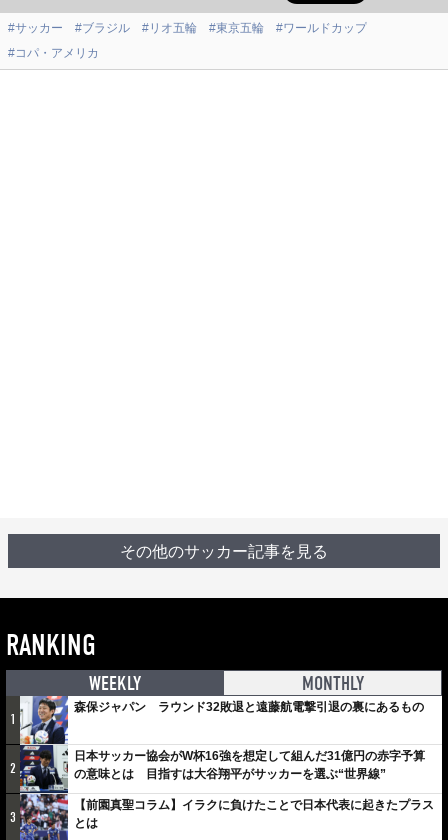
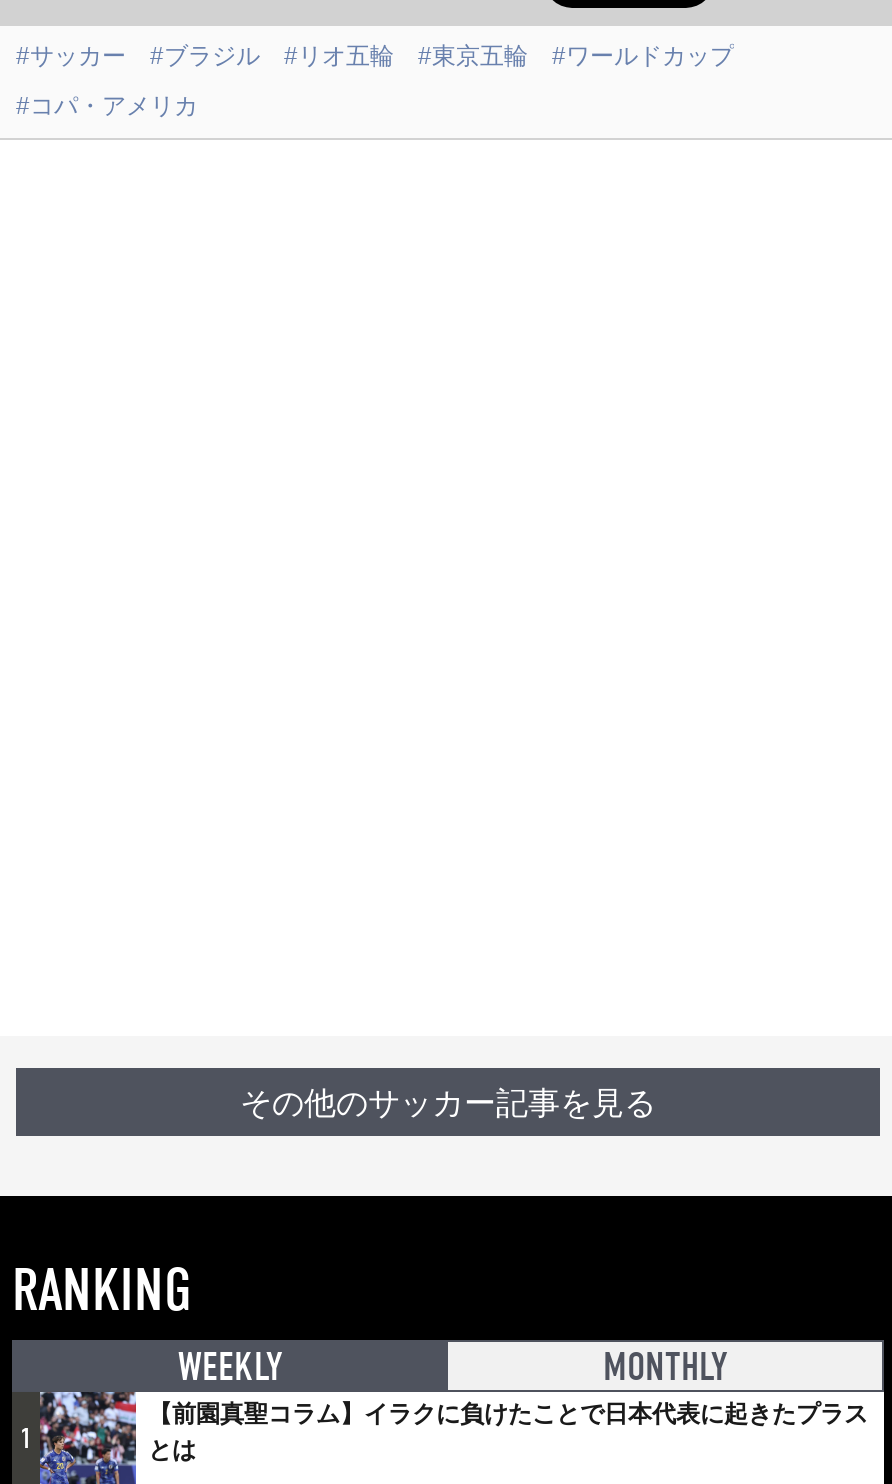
[10,695,425,826] [image] | 日本サッカー協会がW杯16強を想定して組んだ31億円の赤字予算 | の意味とは 目指すは大谷翔平がサッカーを選ぶ“世界線” | 3 -> none
[74,700,424,714] 森保ジャパン ラウンド32敗退と遠藤航電撃引退の裏にあるもの -> none
[10,760,16,777] 2 -> none

